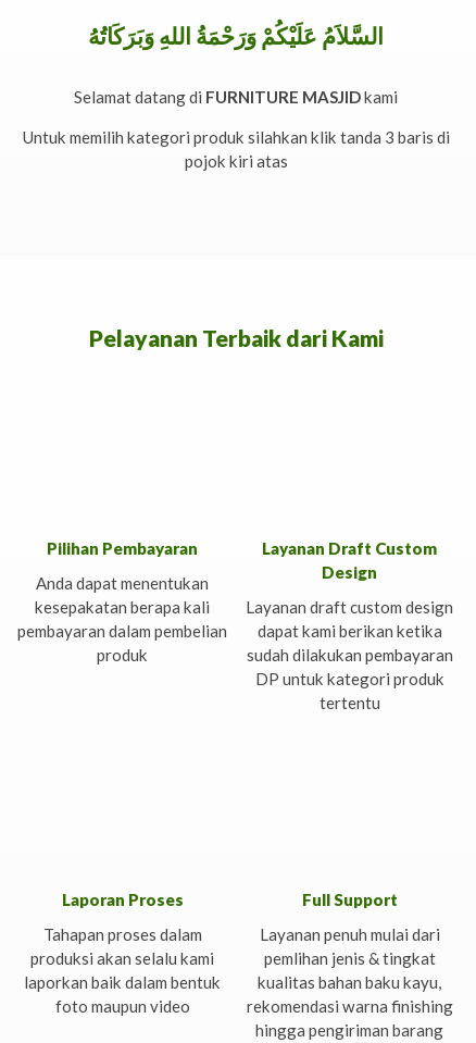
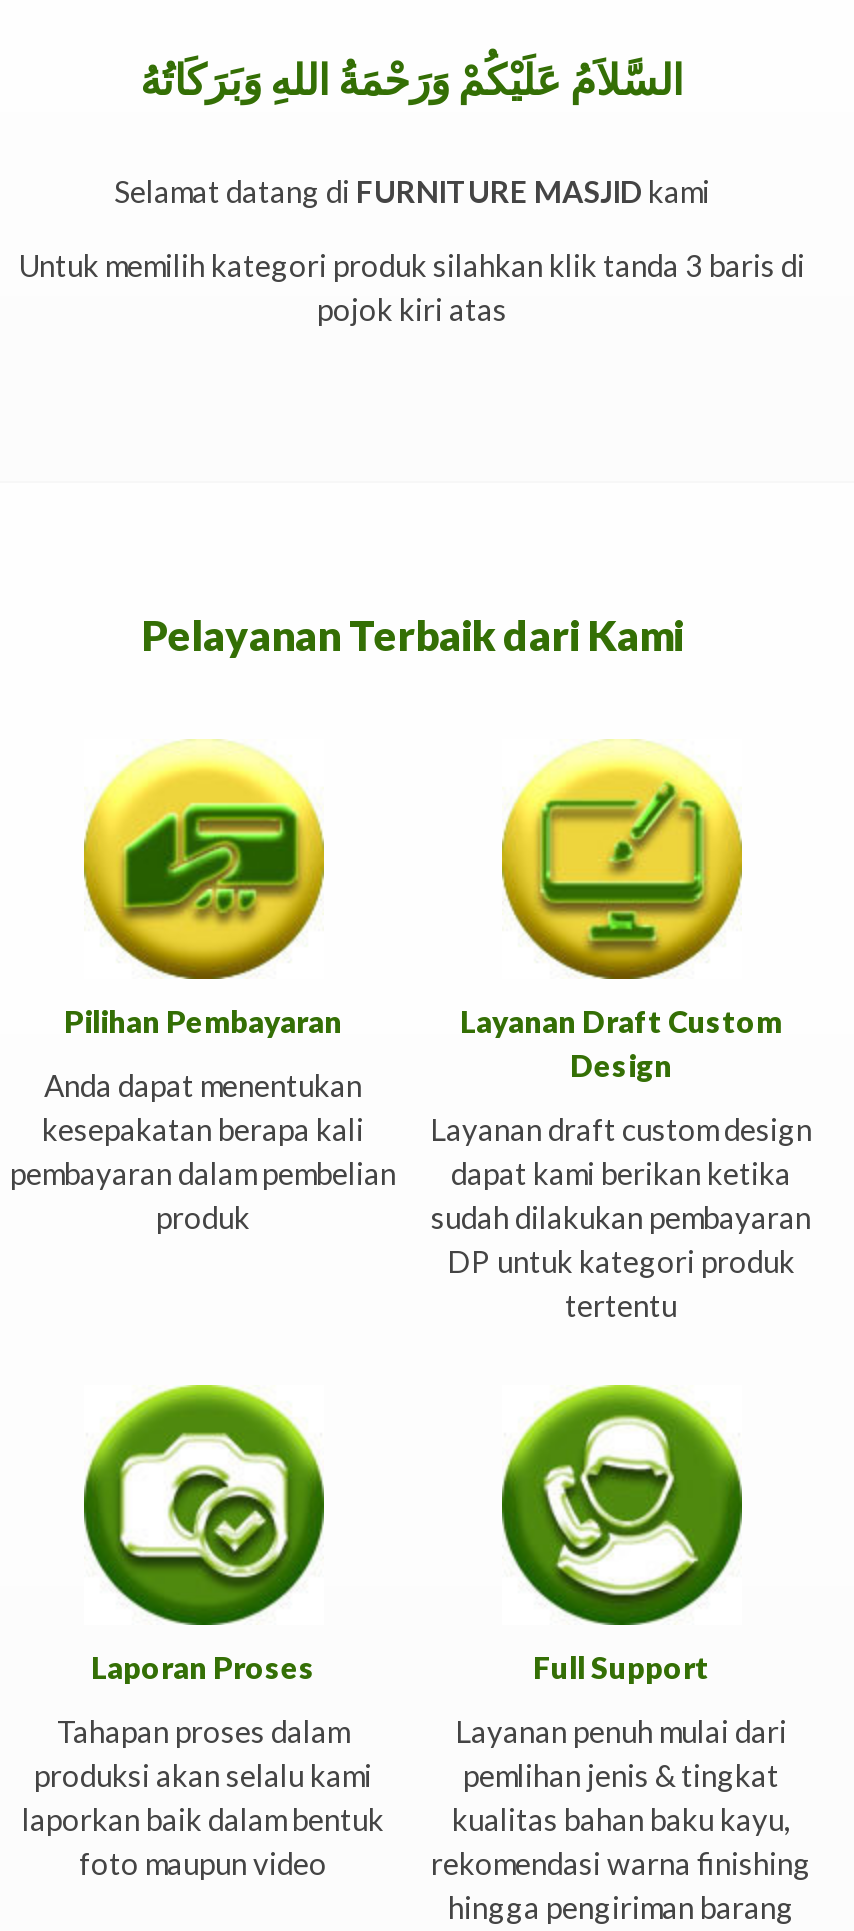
none -> [82,739,326,981] [image]
none -> [500,739,744,981] [image]
none -> [82,1383,326,1627] [image]
none -> [500,1383,744,1627] [image]

